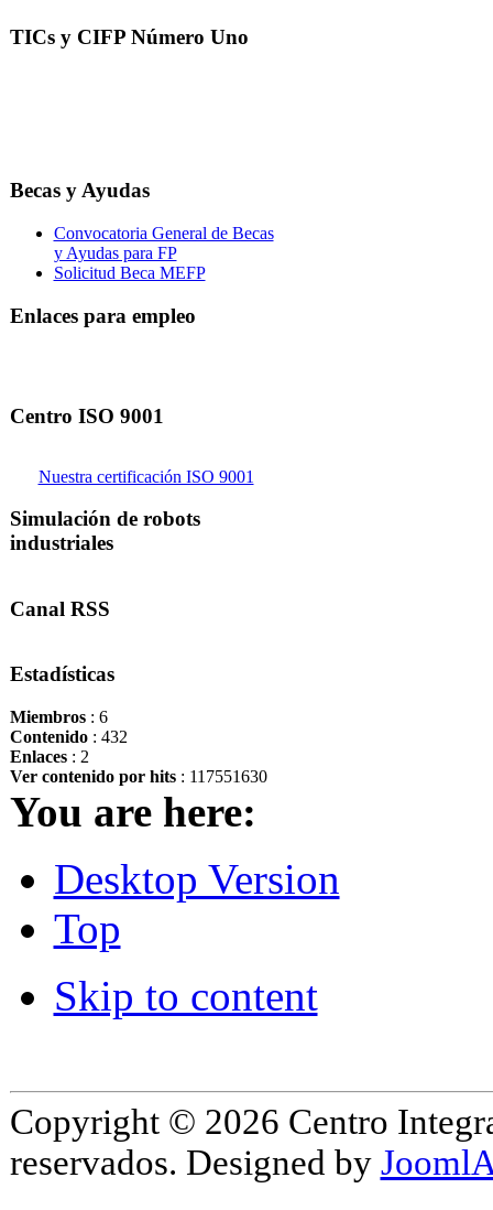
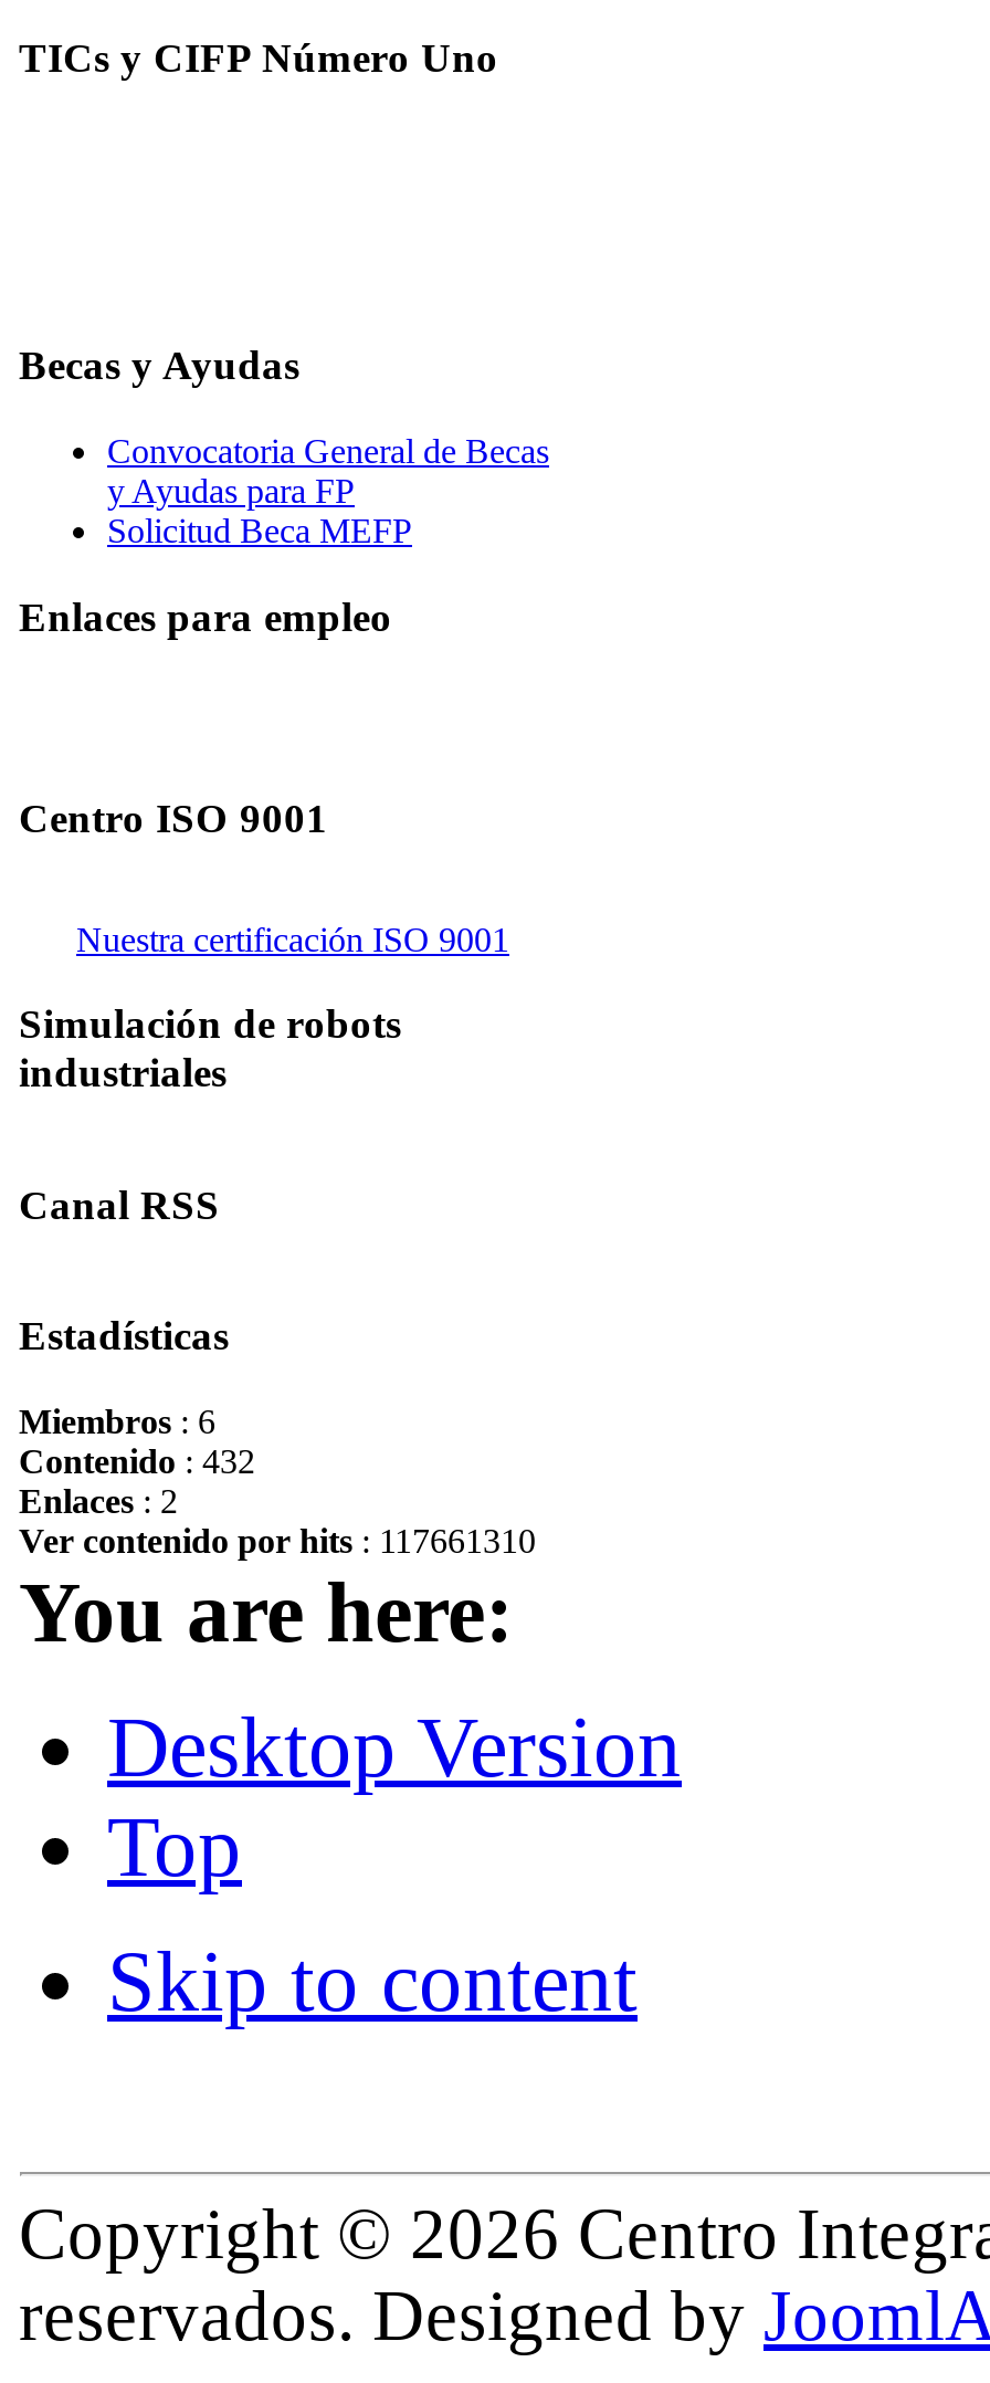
[9,767,267,786] Ver contenido por hits: 117551630 -> [19,1522,536,1560] Ver contenido por hits: 117661310

